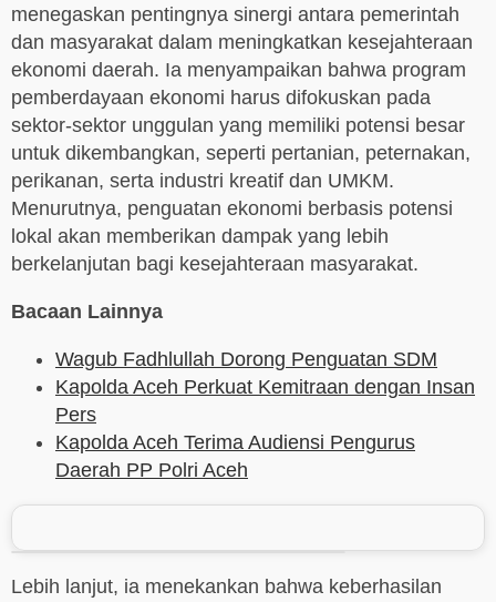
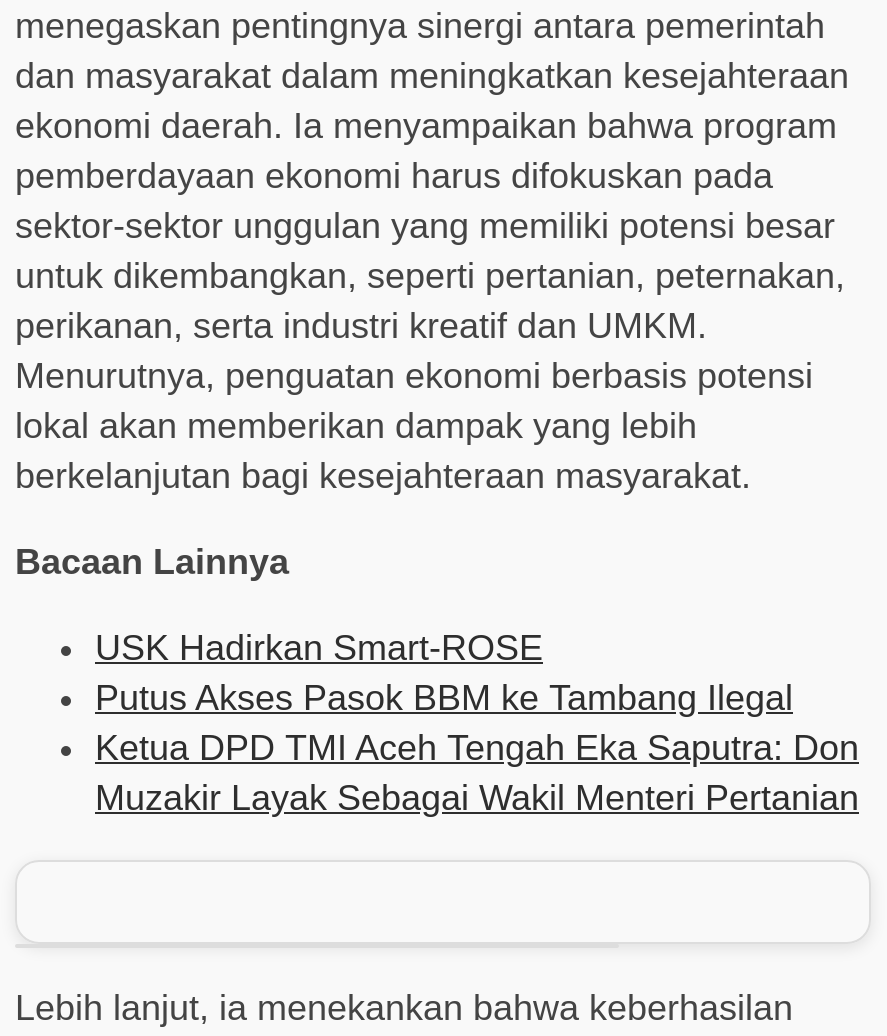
[55,348,475,481] Wagub Fadhlullah Dorong Penguatan SDM | Kapolda Aceh Perkuat Kemitraan dengan Insan | Pers | Kapolda Aceh Terima Audiensi Pengurus | Daerah PP Polri Aceh -> [95,628,859,818] USK Hadirkan Smart-ROSE | Putus Akses Pasok BBM ke Tambang Ilegal | Ketua DPD TMI Aceh Tengah Eka Saputra: Don | Muzakir Layak Sebagai Wakil Menteri Pertanian

